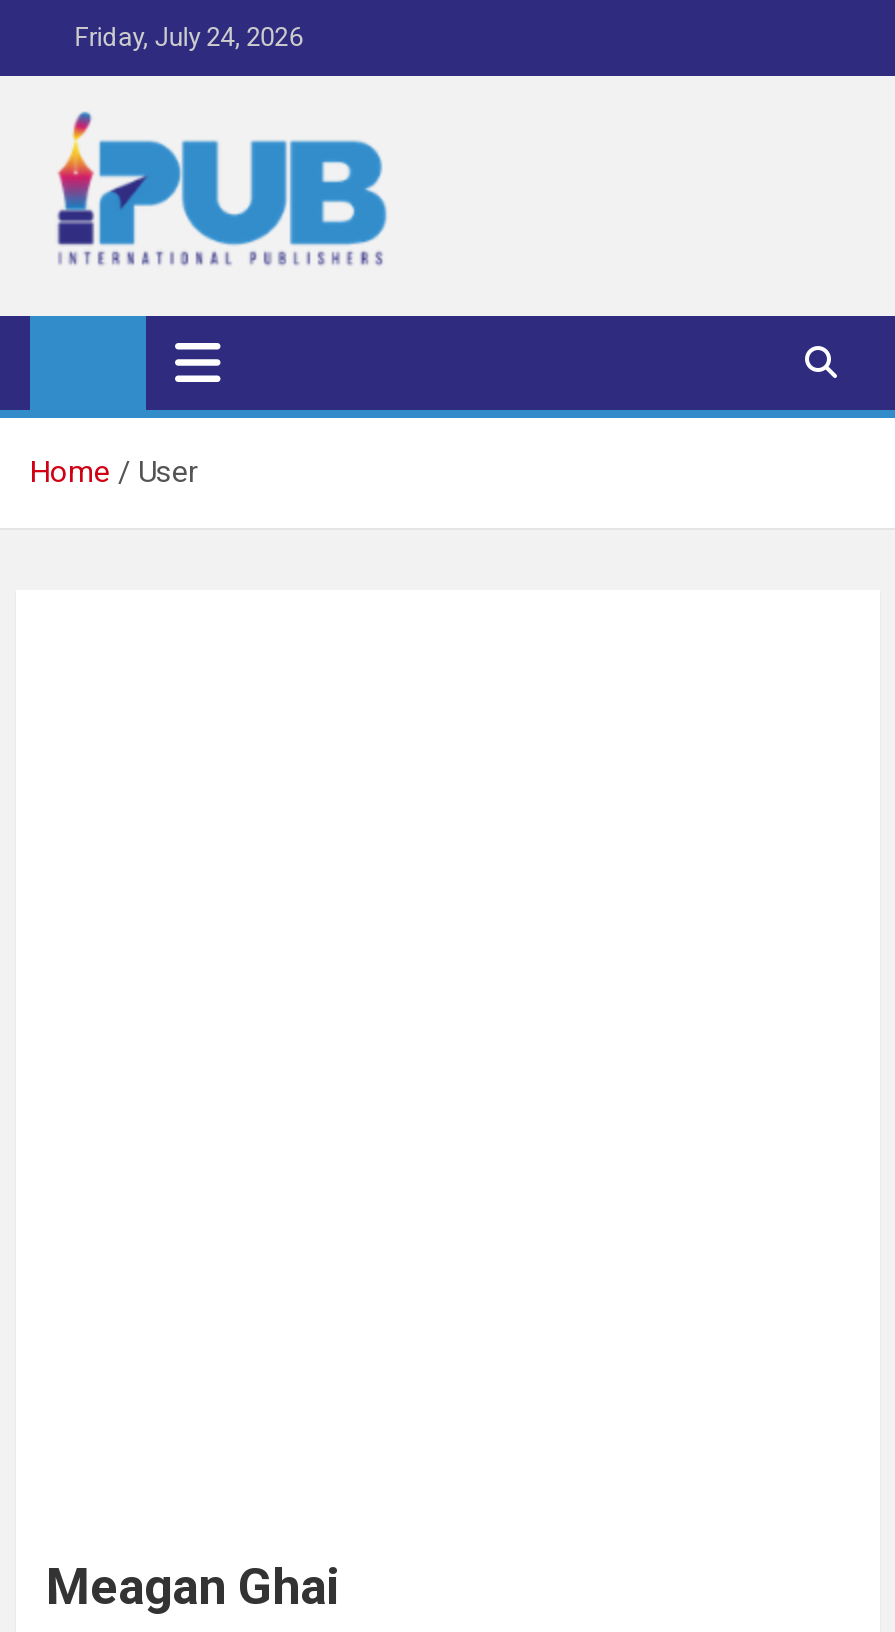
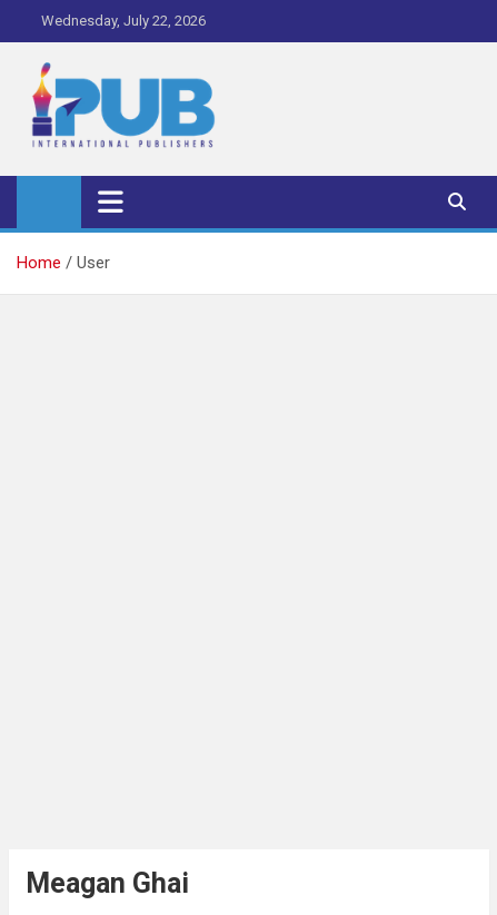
[62,22,302,52] Friday, July 24, 2026 -> [35,12,206,29] Wednesday, July 22, 2026

